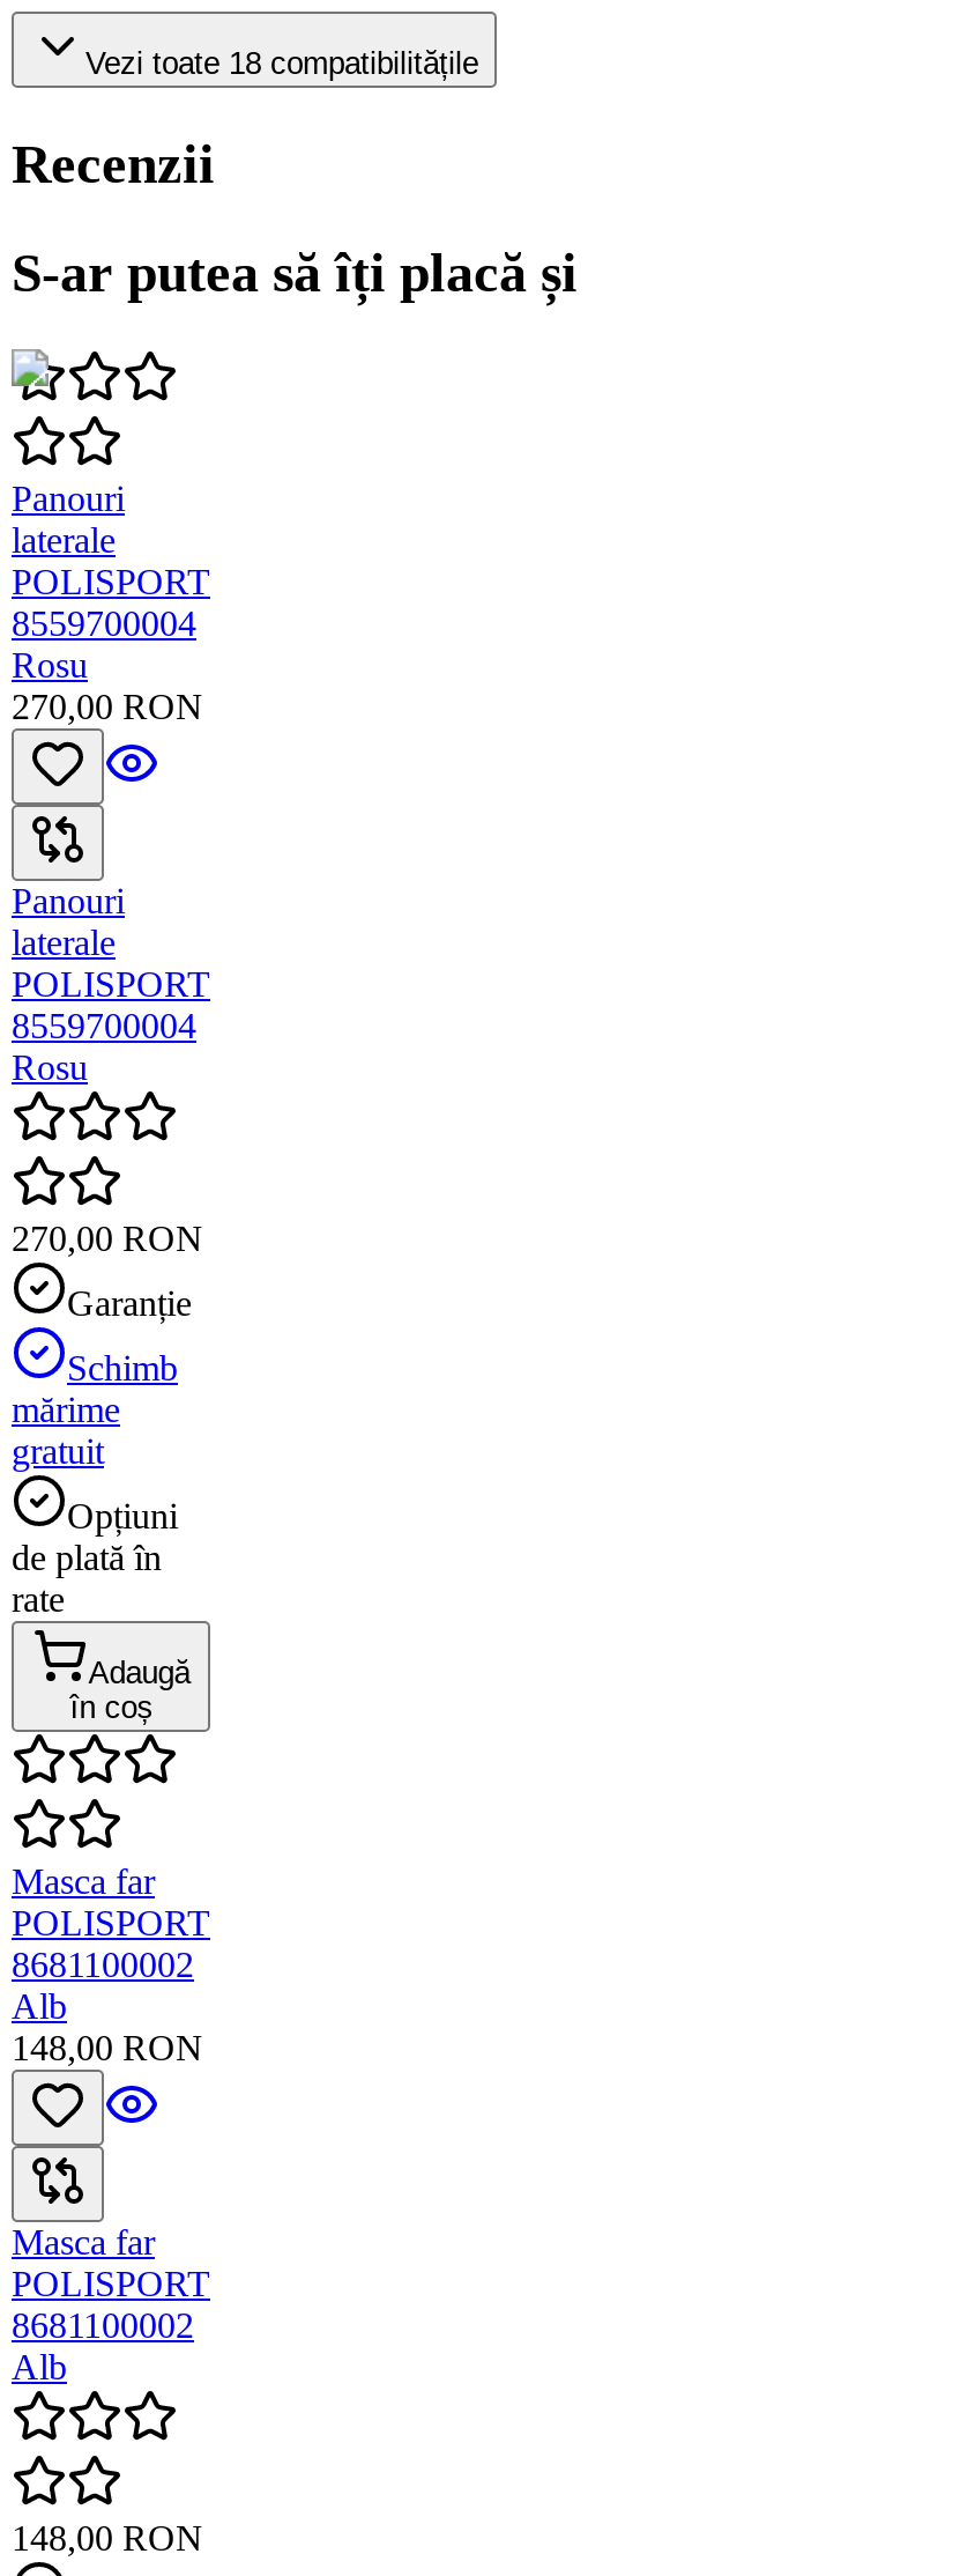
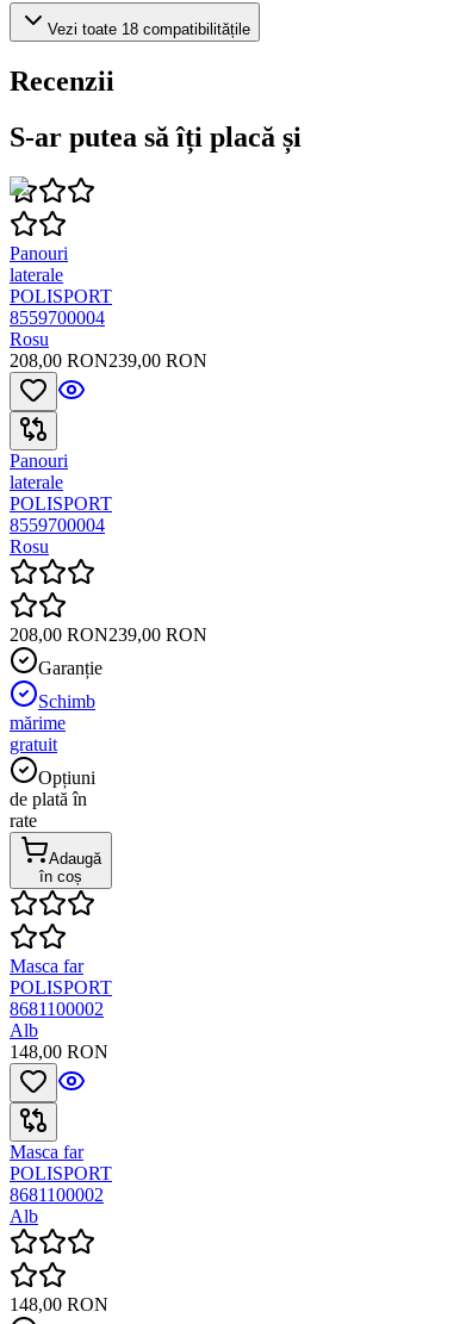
[12,688,203,727] 270,00 RON -> [10,351,207,371] 208,00 RON239,00 RON
[12,1220,203,1259] 270,00 RON -> [10,625,207,645] 208,00 RON239,00 RON

